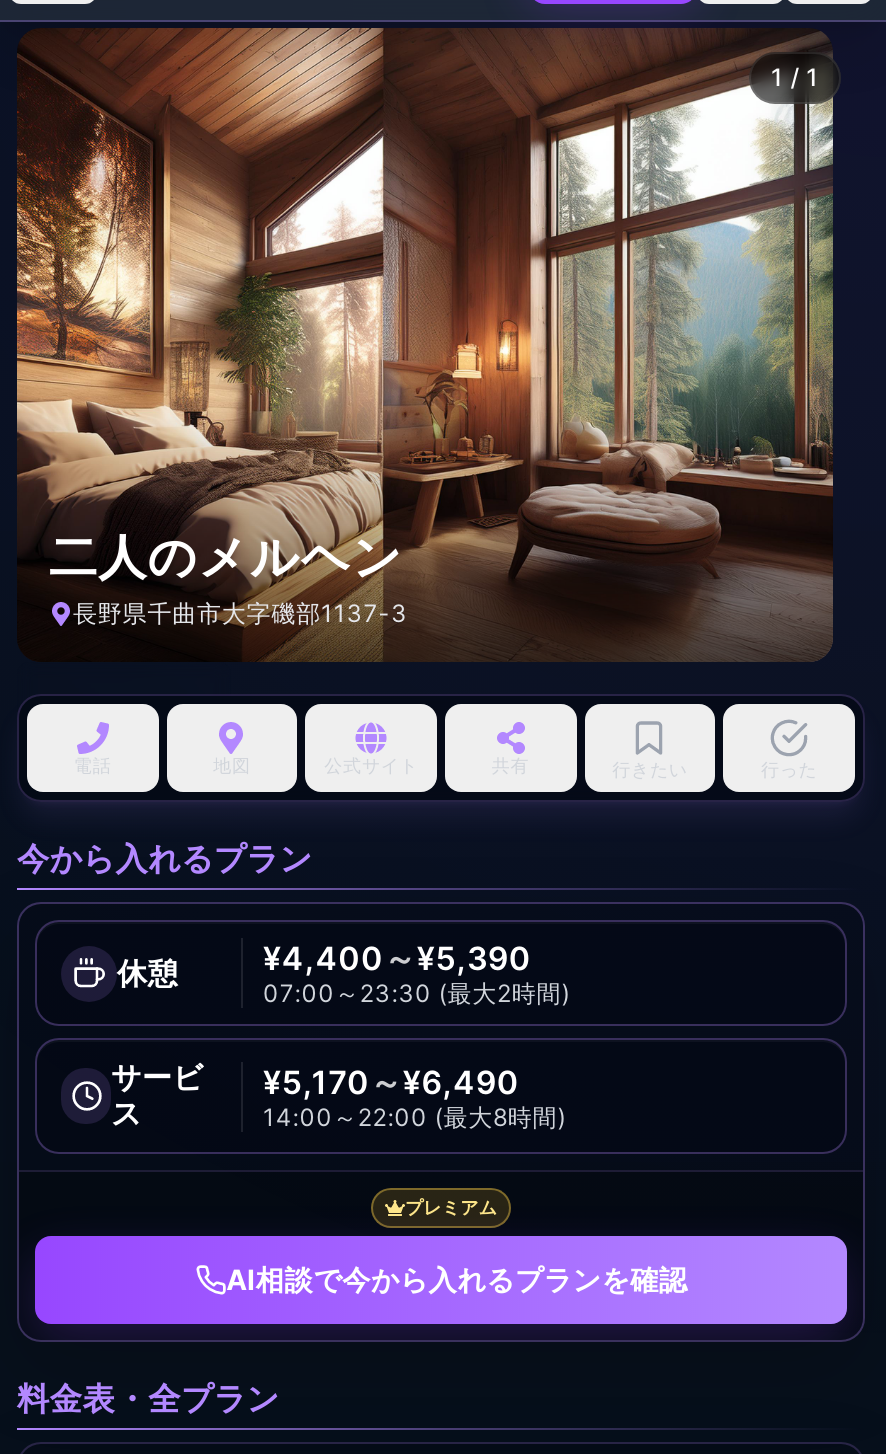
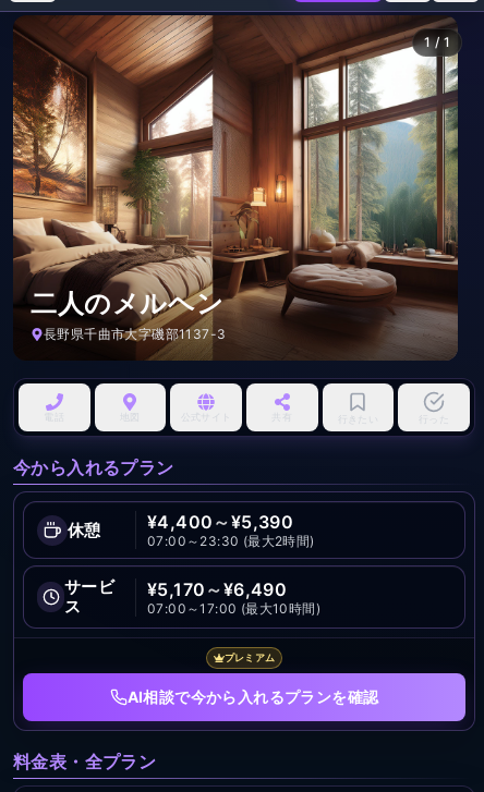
[263,1102,566,1132] 14:00～22:00 (最大8時間) -> [147,600,320,616] 07:00～17:00 (最大10時間)

